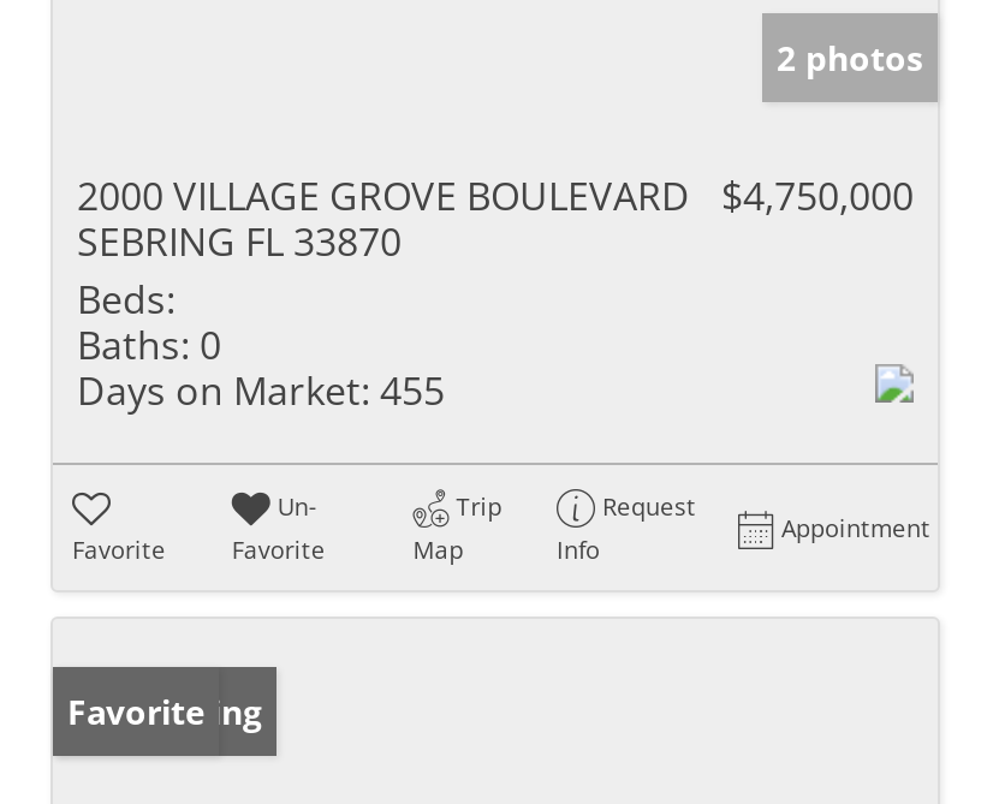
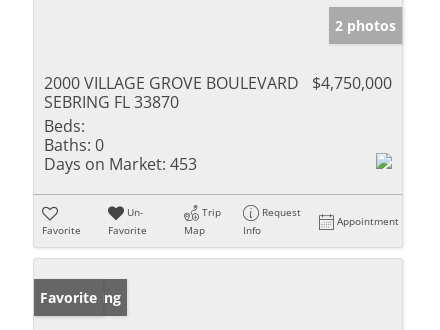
[77,363,445,416] Days on Market: 455 -> [44,153,197,175] Days on Market: 453

